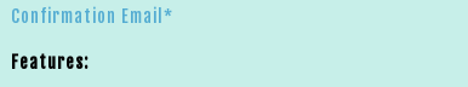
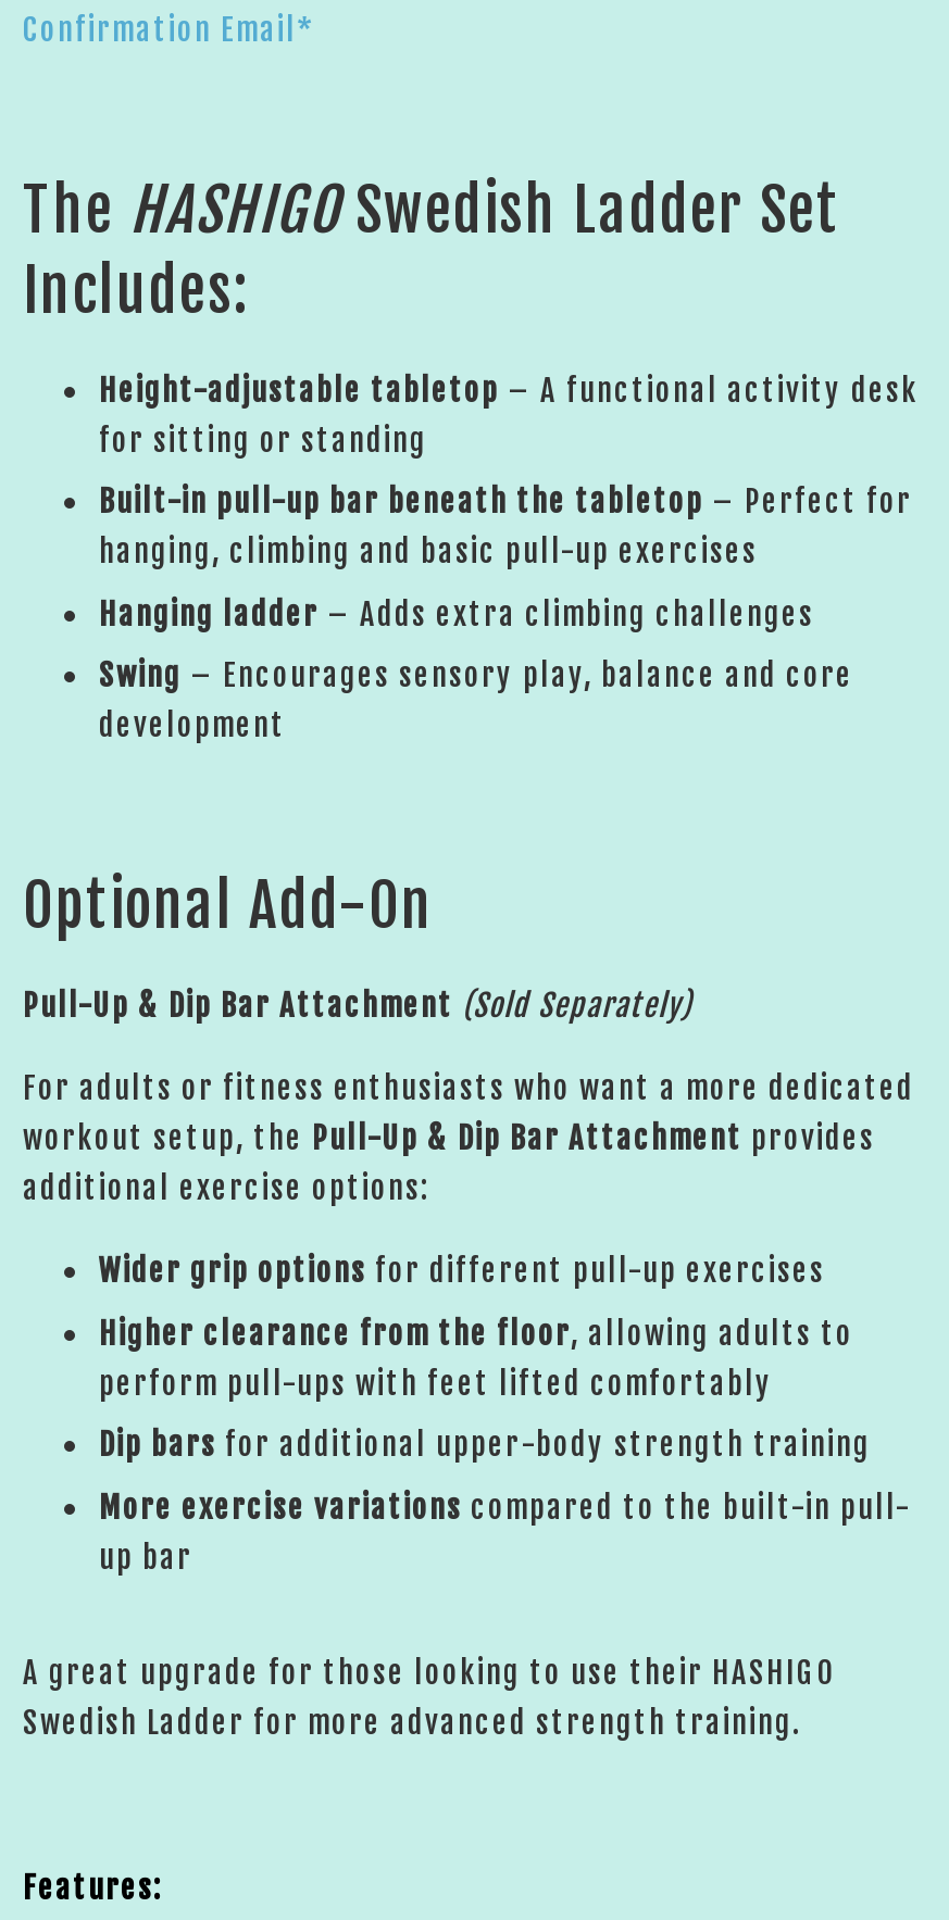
none -> [23,173,919,1741] The HASHIGO Swedish Ladder Set | Includes: | Height-adjustable tabletop – A functional activity desk | for sitting or standing | Built-in pull-up bar beneath the tabletop – Perfect for | hanging, climbing and basic pull-up exercises | Hanging ladder – Adds extra climbing challenges | Swing – Encourages sensory play, balance and core | development | Optional Add-On | Pull-Up & Dip Bar Attachment (Sold Separately) | For adults or fitness enthusiasts who want a more dedicated | workout setup, the Pull-Up & Dip Bar Attachment provides | additional exercise options: | Wider grip options for different pull-up exercises | Higher clearance from the floor, allowing adults to | perform pull-ups with feet lifted comfortably | Dip bars for additional upper-body strength training | More exercise variations compared to the built-in pull- | up bar | A great upgrade for those looking to use their HASHIGO | Swedish Ladder for more advanced strength training.

